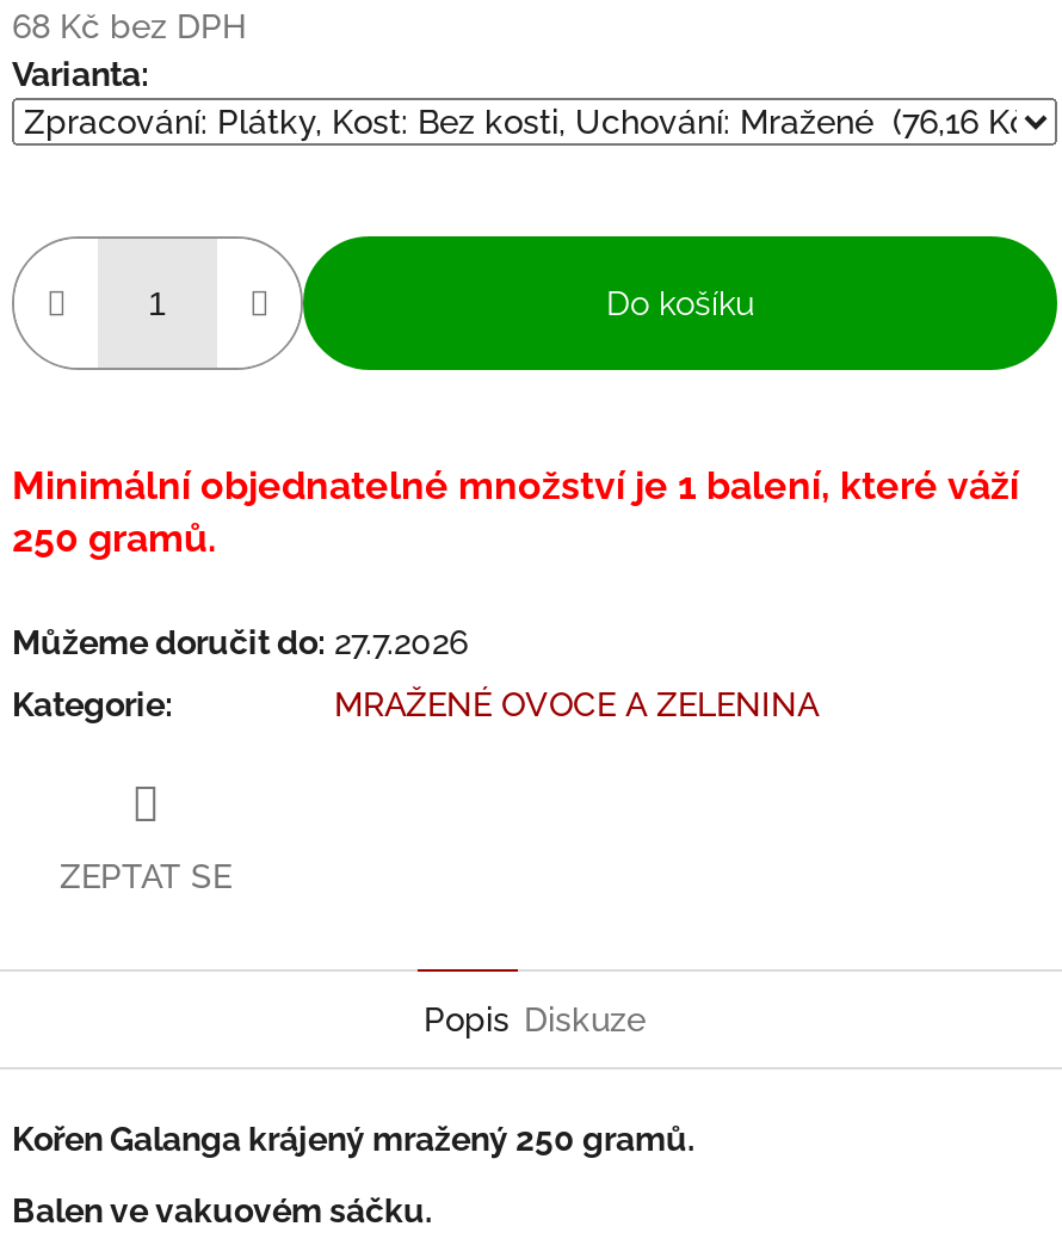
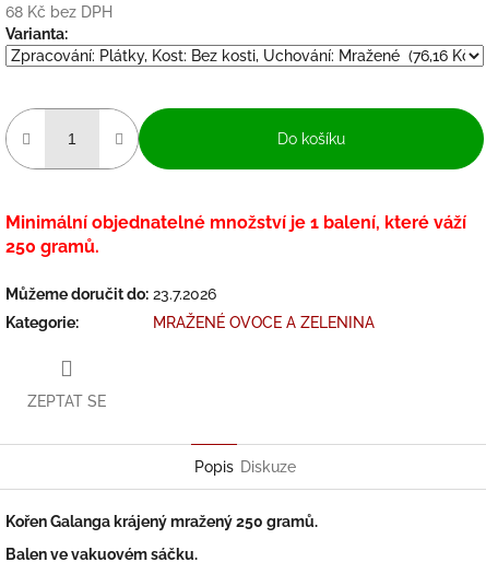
[12,623,468,661] Můžeme doručit do: 27.7.2026 -> [5,285,216,303] Můžeme doručit do: 23.7.2026

